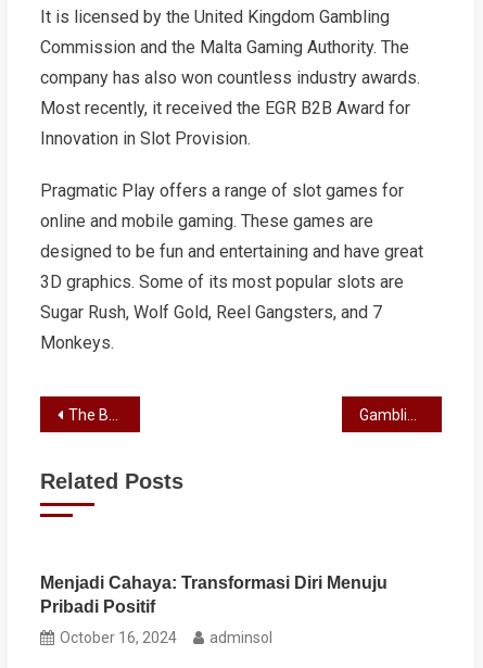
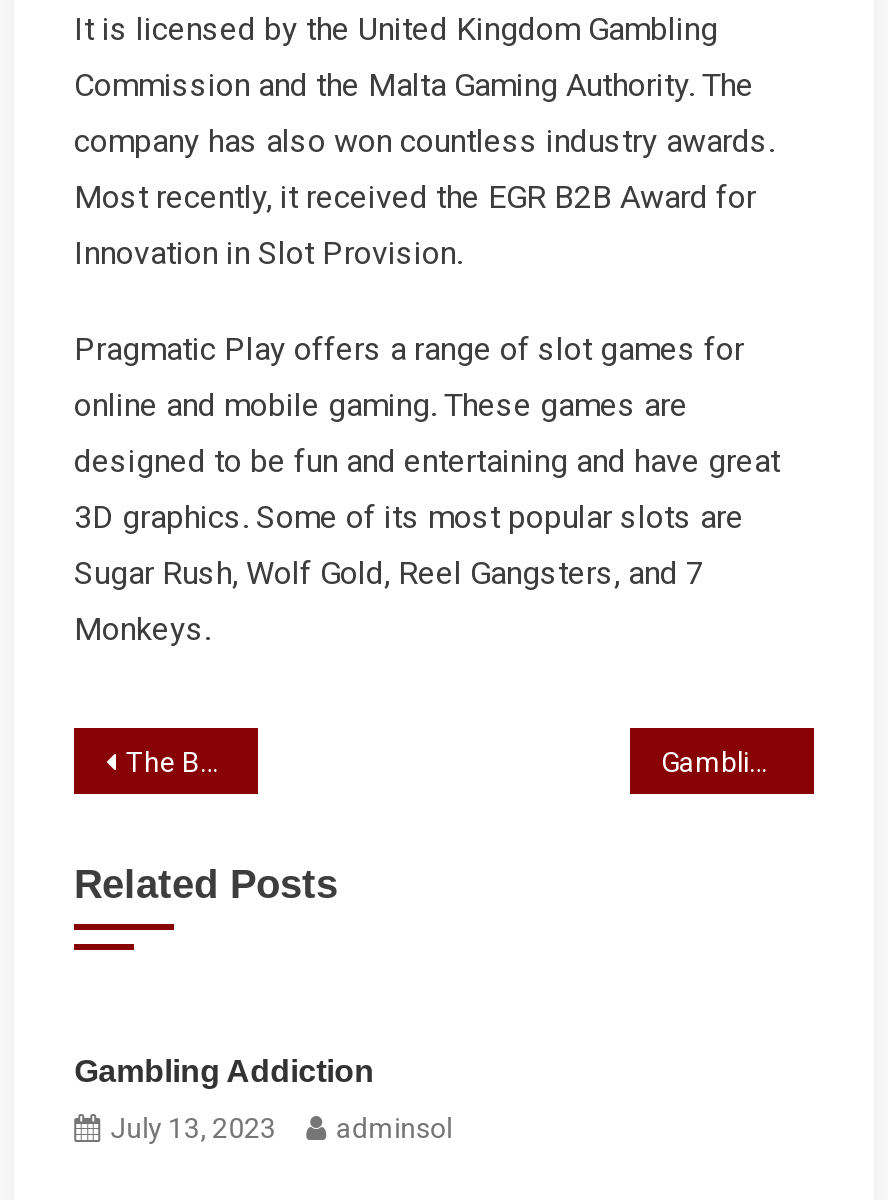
[40,574,388,616] Menjadi Cahaya: Transformasi Diri Menuju | Pribadi Positif -> [74,1054,374,1088] Gambling Addiction
[60,629,273,646] October 16, 2024 adminsol -> [110,1112,452,1144] July 13, 2023 adminsol

